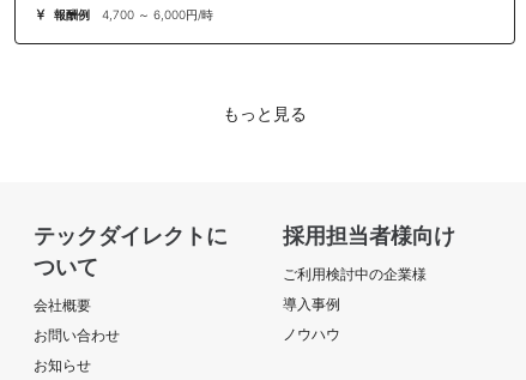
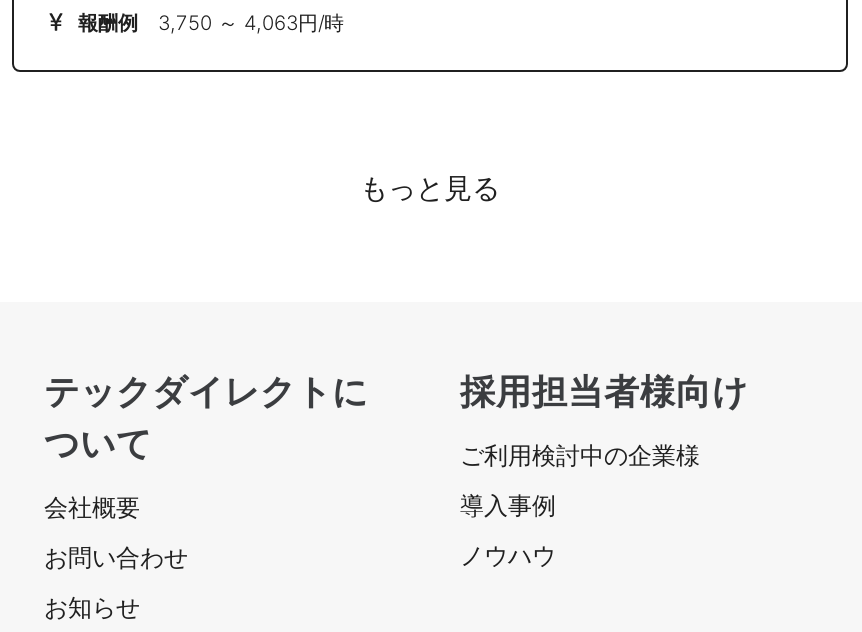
[52,7,213,21] 報酬例 4,700 ～ 6,000円/時 -> [74,10,344,34] 報酬例 3,750 ～ 4,063円/時

